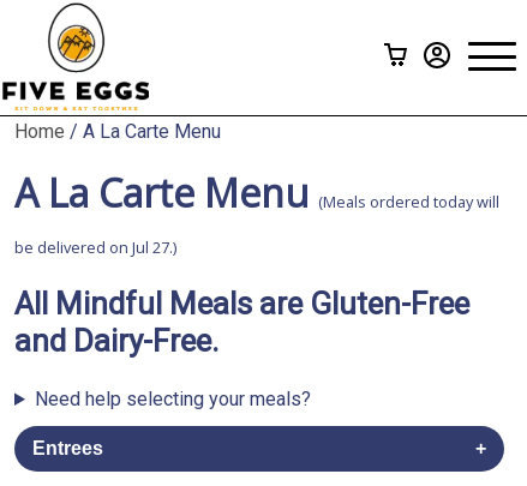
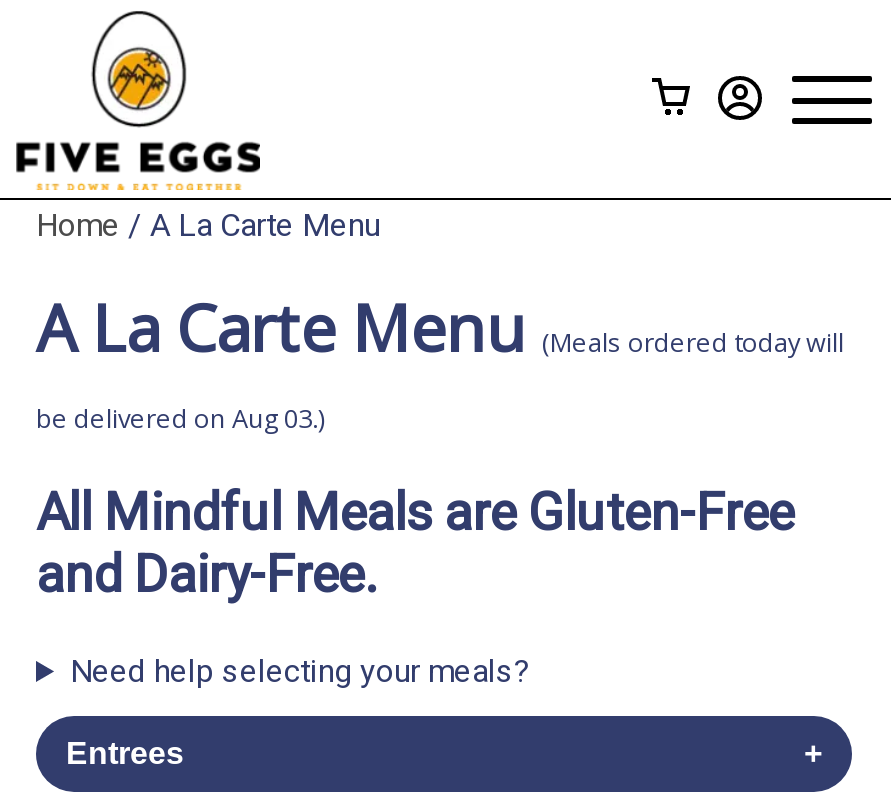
[14,236,176,258] be delivered on Jul 27.) -> [36,400,324,436] be delivered on Aug 03.)

